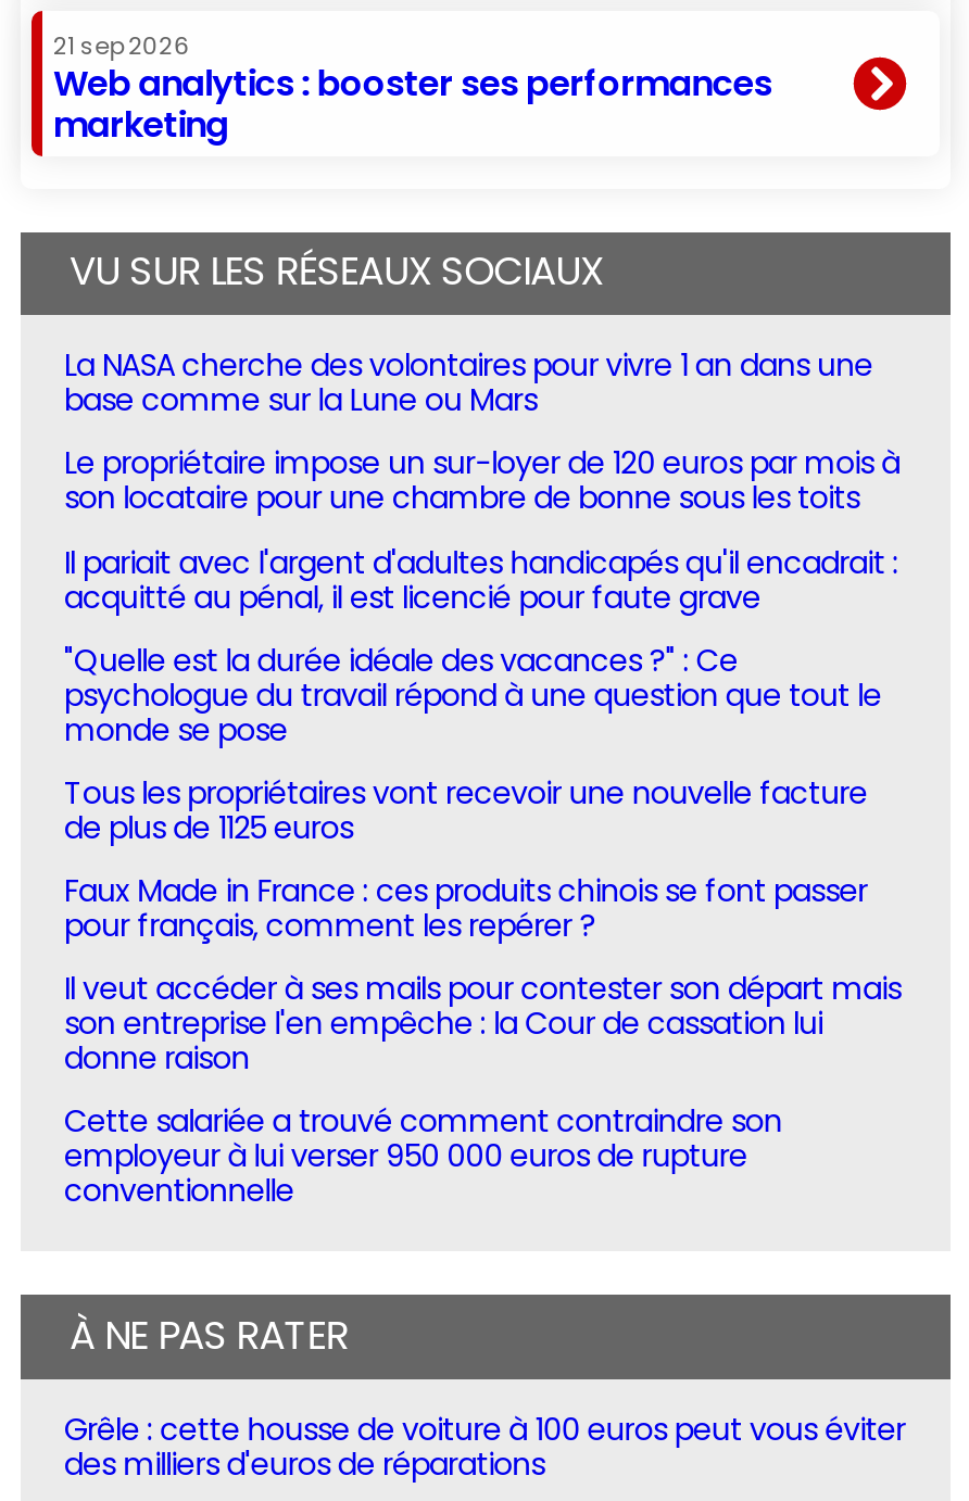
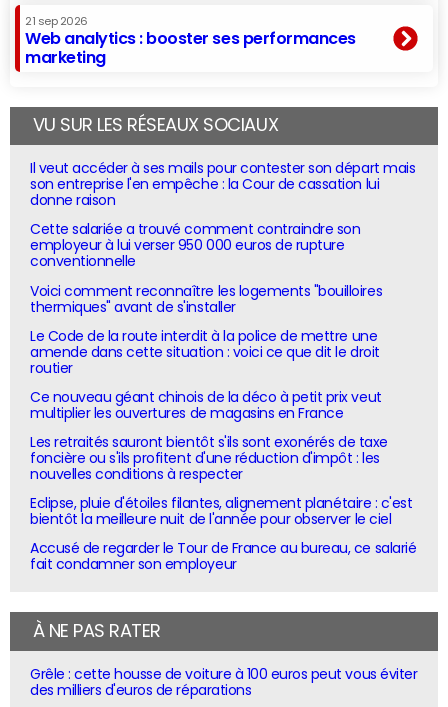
[64,350,900,940] La NASA cherche des volontaires pour vivre 1 an dans une | base comme sur la Lune ou Mars | Le propriétaire impose un sur-loyer de 120 euros par mois à | son locataire pour une chambre de bonne sous les toits | Il pariait avec l'argent d'adultes handicapés qu'il encadrait : | acquitté au pénal, il est licencié pour faute grave | "Quelle est la durée idéale des vacances ?" : Ce | psychologue du travail répond à une question que tout le | monde se pose | Tous les propriétaires vont recevoir une nouvelle facture | de plus de 1125 euros | Faux Made in France : ces produits chinois se font passer | pour français, comment les repérer ? -> none
moved [64,973,901,1206] -> [30,161,415,268]: Il veut accéder à ses mails pour contester son départ mais | son entreprise l'en empêche : la Cour de cassation lui | donne raison | Cette salariée a trouvé comment contraindre son | employeur à lui verser 950 000 euros de rupture | conventionnelle
none -> [30,283,416,571] Voici comment reconnaître les logements "bouilloires | thermiques" avant de s'installer | Le Code de la route interdit à la police de mettre une | amende dans cette situation : voici ce que dit le droit | routier | Ce nouveau géant chinois de la déco à petit prix veut | multiplier les ouvertures de magasins en France | Les retraités sauront bientôt s'ils sont exonérés de taxe | foncière ou s'ils profitent d'une réduction d'impôt : les | nouvelles conditions à respecter | Eclipse, pluie d'étoiles filantes, alignement planétaire : c'est | bientôt la meilleure nuit de l'année pour observer le ciel | Accusé de regarder le Tour de France au bureau, ce salarié | fait condamner son employeur

